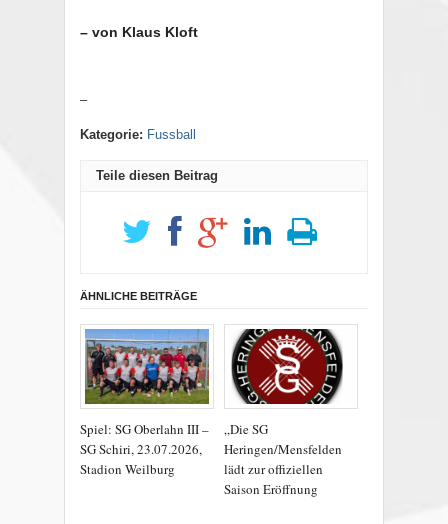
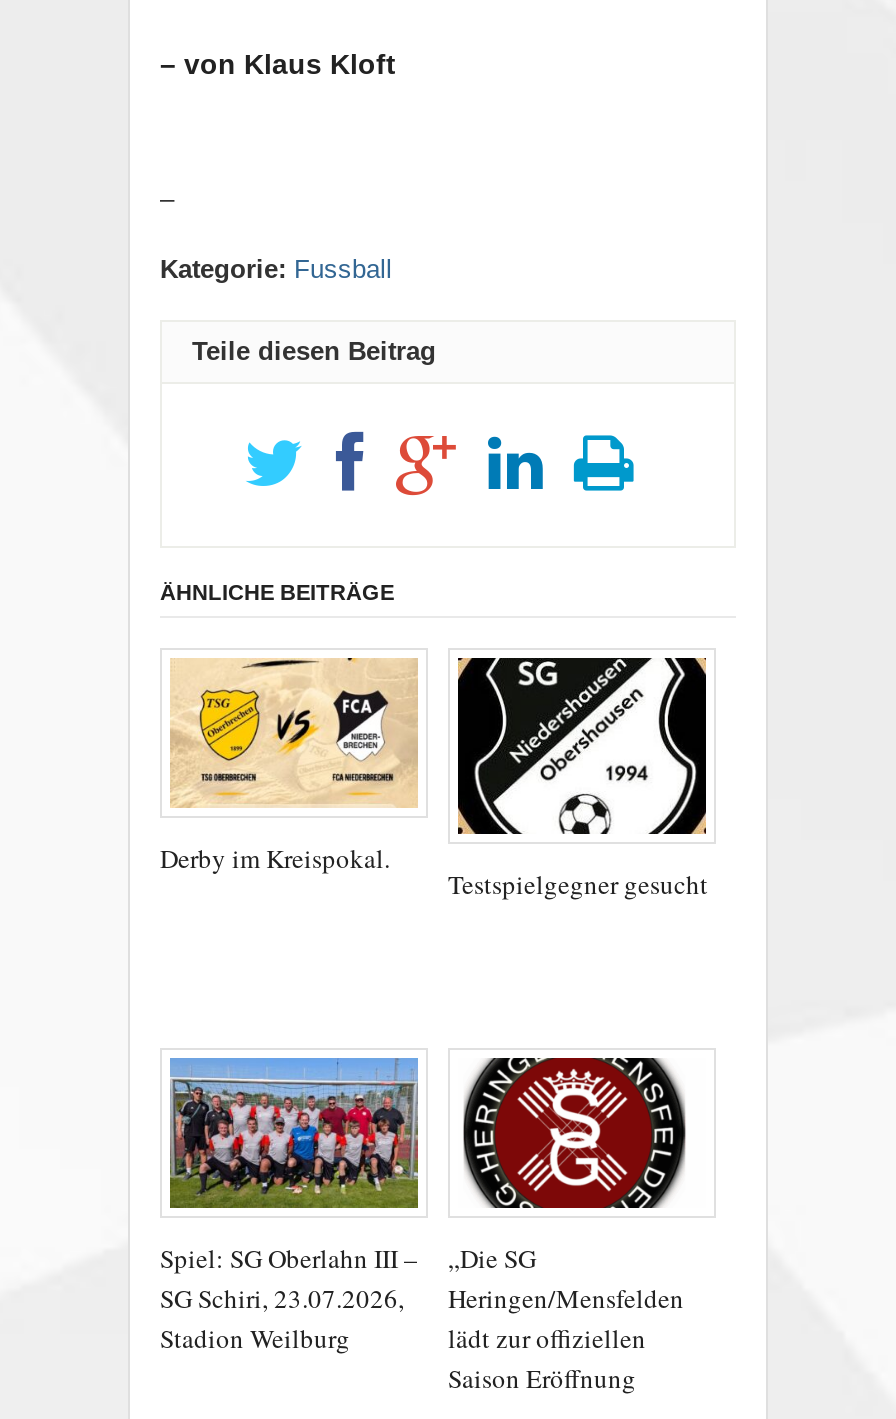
none -> [160,656,708,902] [image] | Derby im Kreispokal. | Testspielgegner gesucht
none -> [456,656,708,836] [image]

